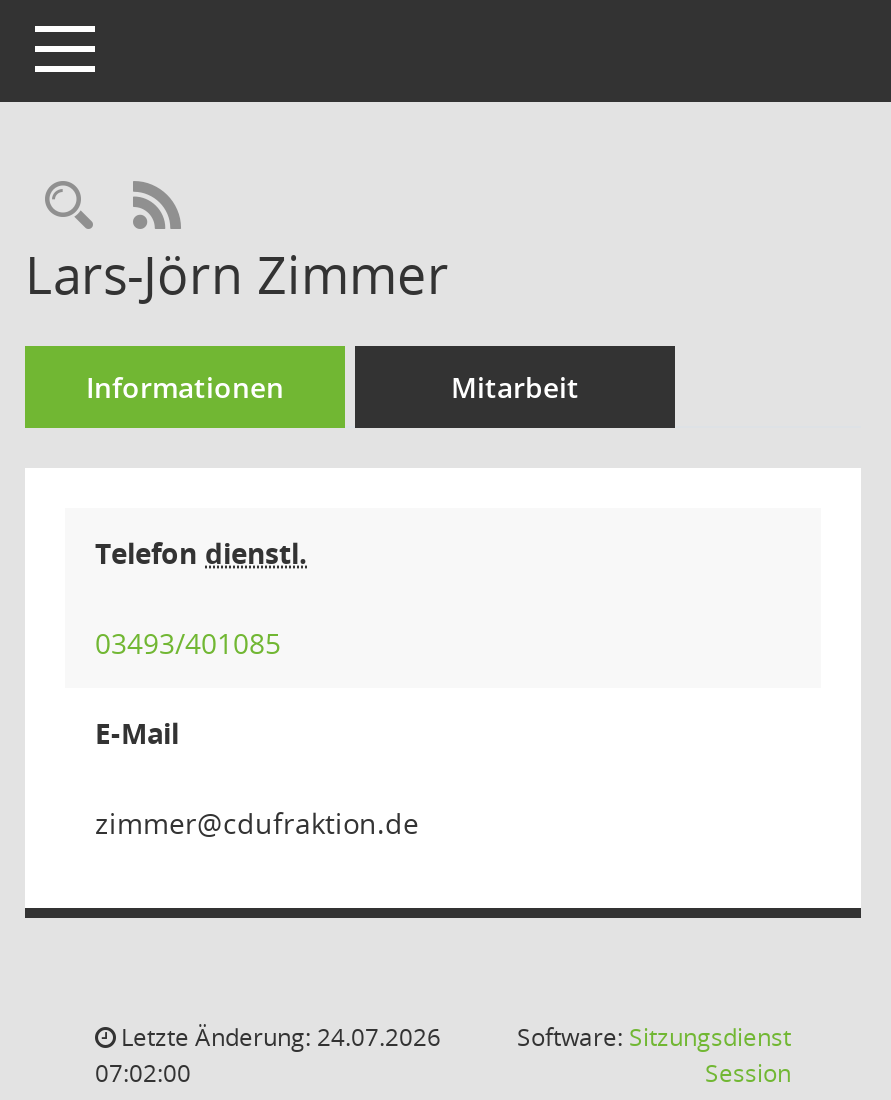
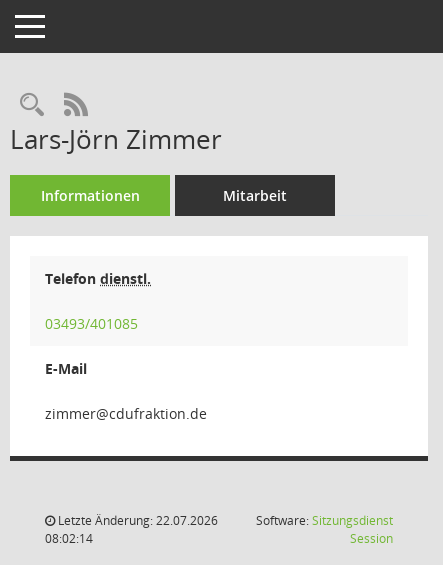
[115,1020,441,1054] Letzte Änderung: 24.07.2026 -> [55,512,218,529] Letzte Änderung: 22.07.2026
[95,1056,191,1090] 07:02:00 -> [45,530,93,547] 08:02:14

